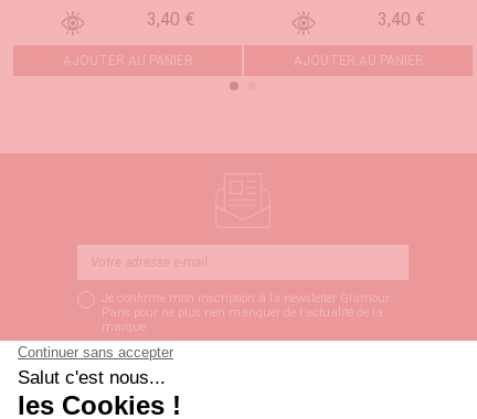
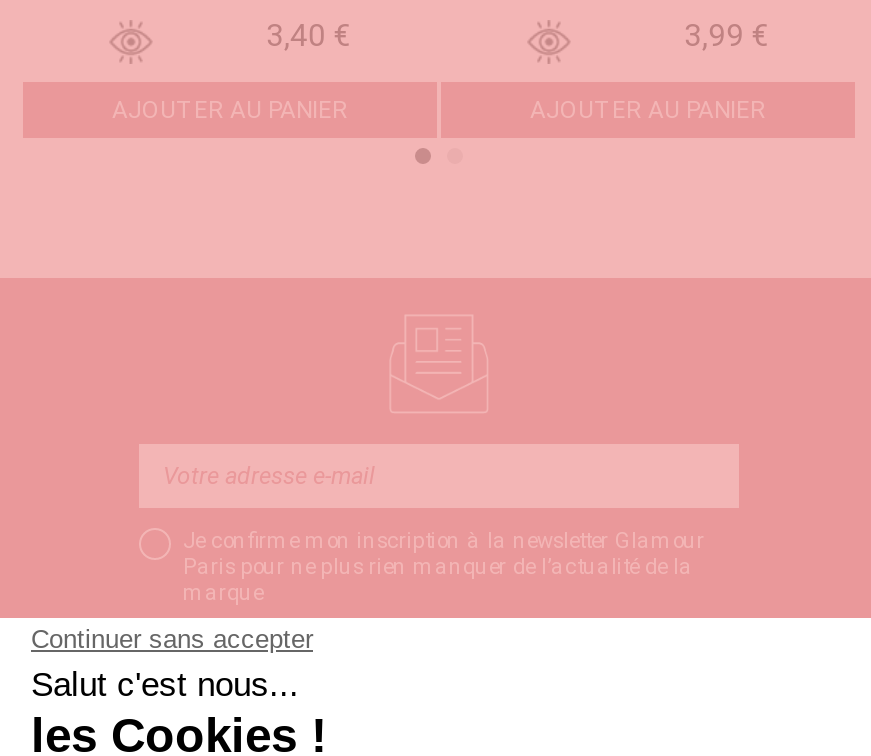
[378,10,426,30] 3,40 € -> [684,19,770,55] 3,99 €

